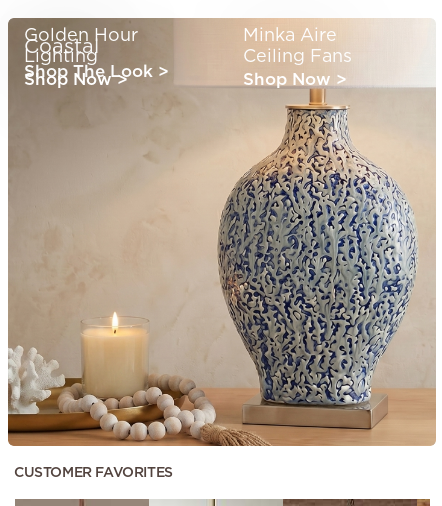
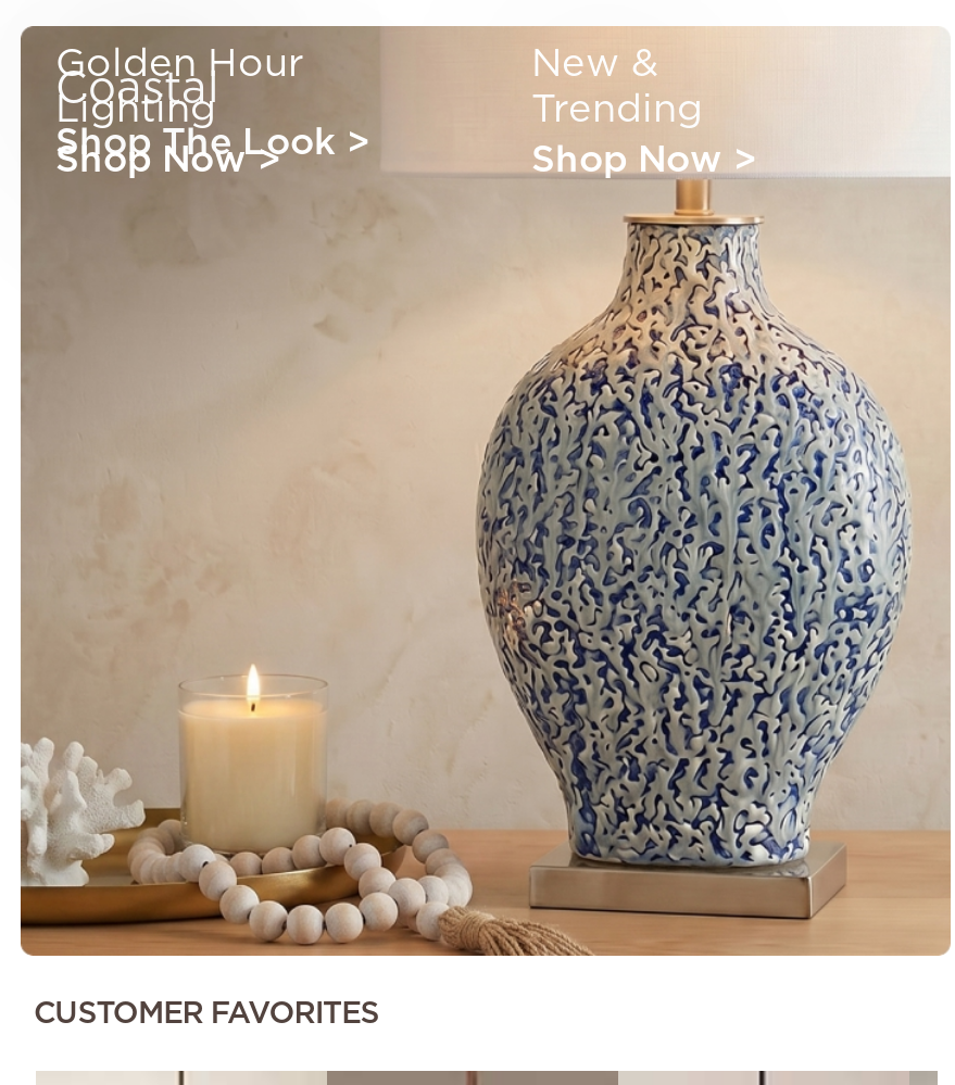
[243,21,352,67] Minka Aire | Ceiling Fans -> [531,34,703,134] New & | Trending

